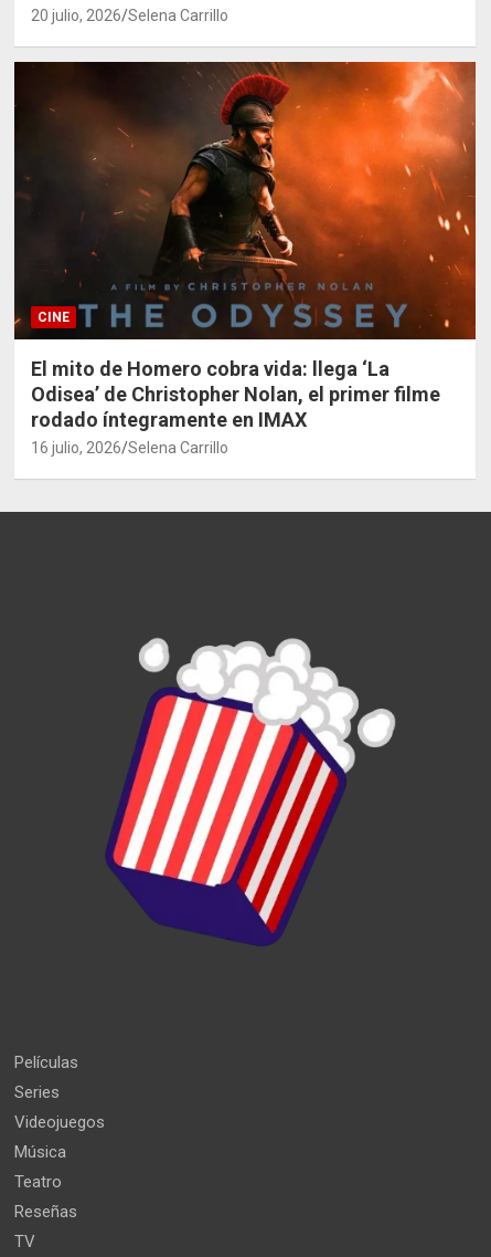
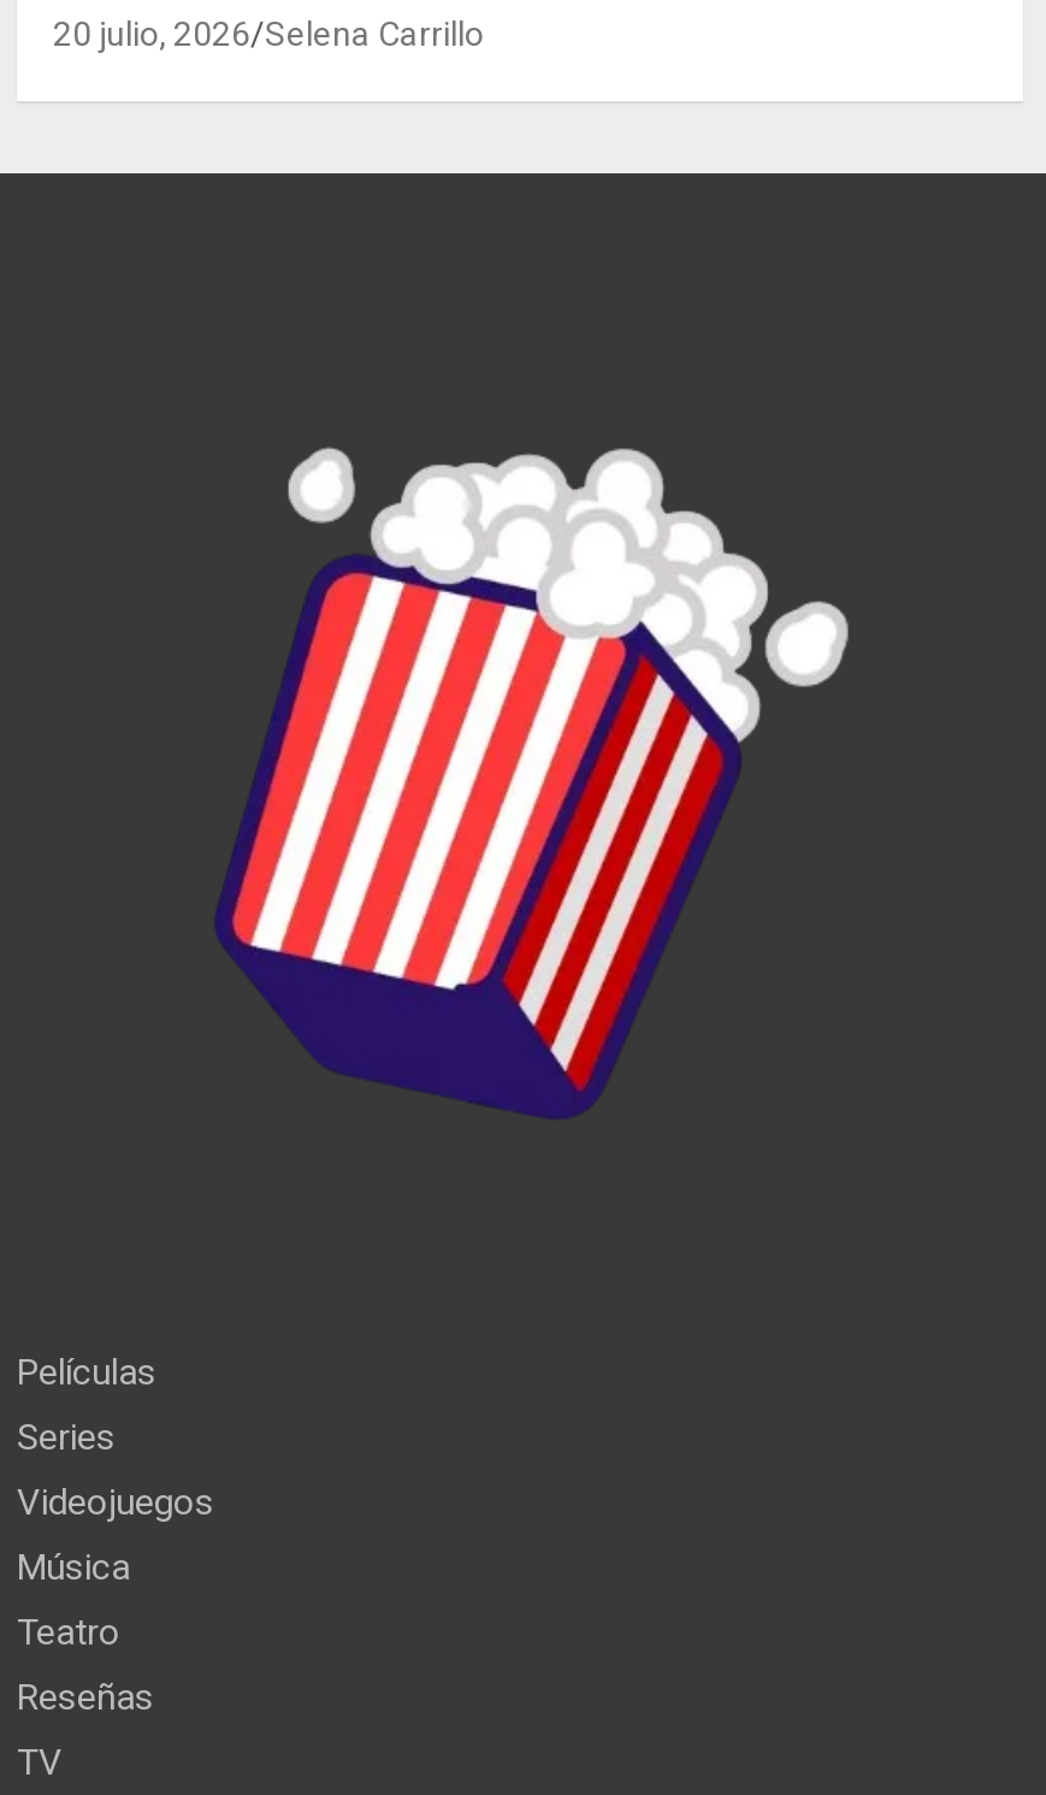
[13,61,477,456] [image] | CINE | El mito de Homero cobra vida: llega ‘La | Odisea’ de Christopher Nolan, el primer filme | rodado íntegramente en IMAX | 16 julio, 2026 Selena Carrillo -> none

